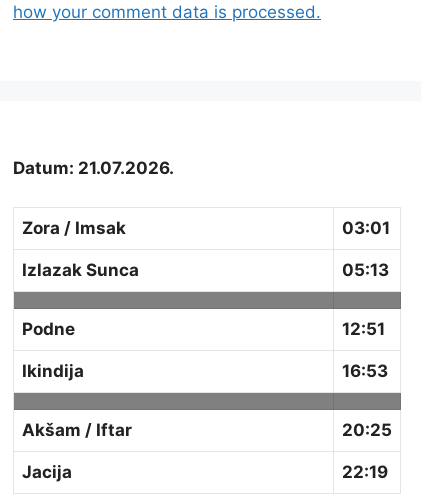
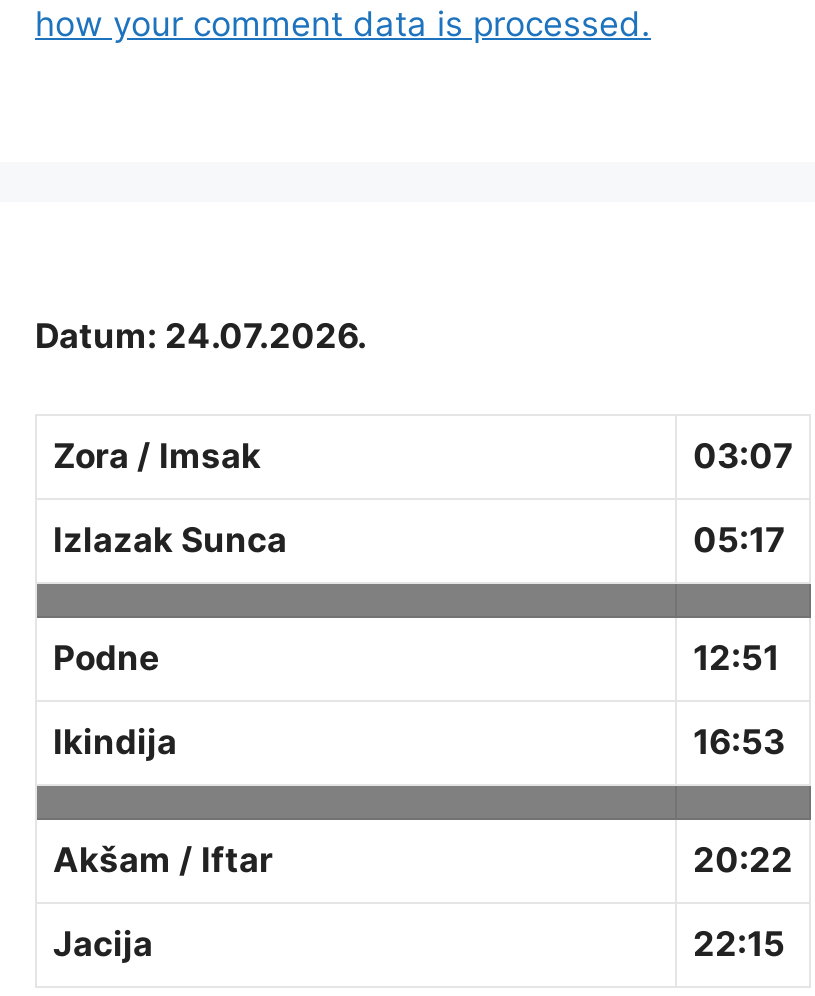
[13,158,174,178] Datum: 21.07.2026. -> [35,317,367,357] Datum: 24.07.2026.
[342,218,390,238] 03:01 -> [693,436,793,476] 03:07
[342,260,389,280] 05:13 -> [693,520,785,560] 05:17
[342,420,392,440] 20:25 -> [693,840,793,880] 20:22
[342,462,388,482] 22:19 -> [693,924,785,964] 22:15

